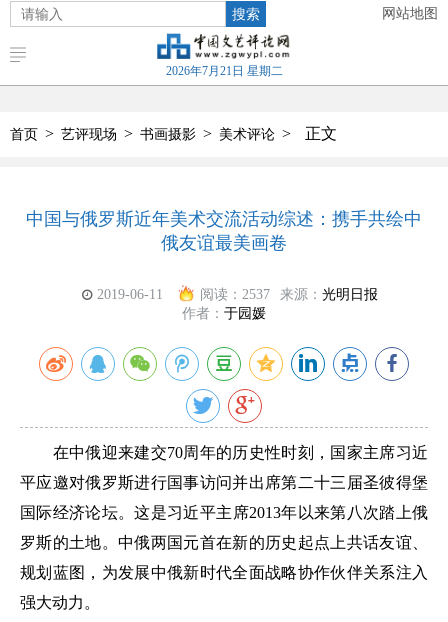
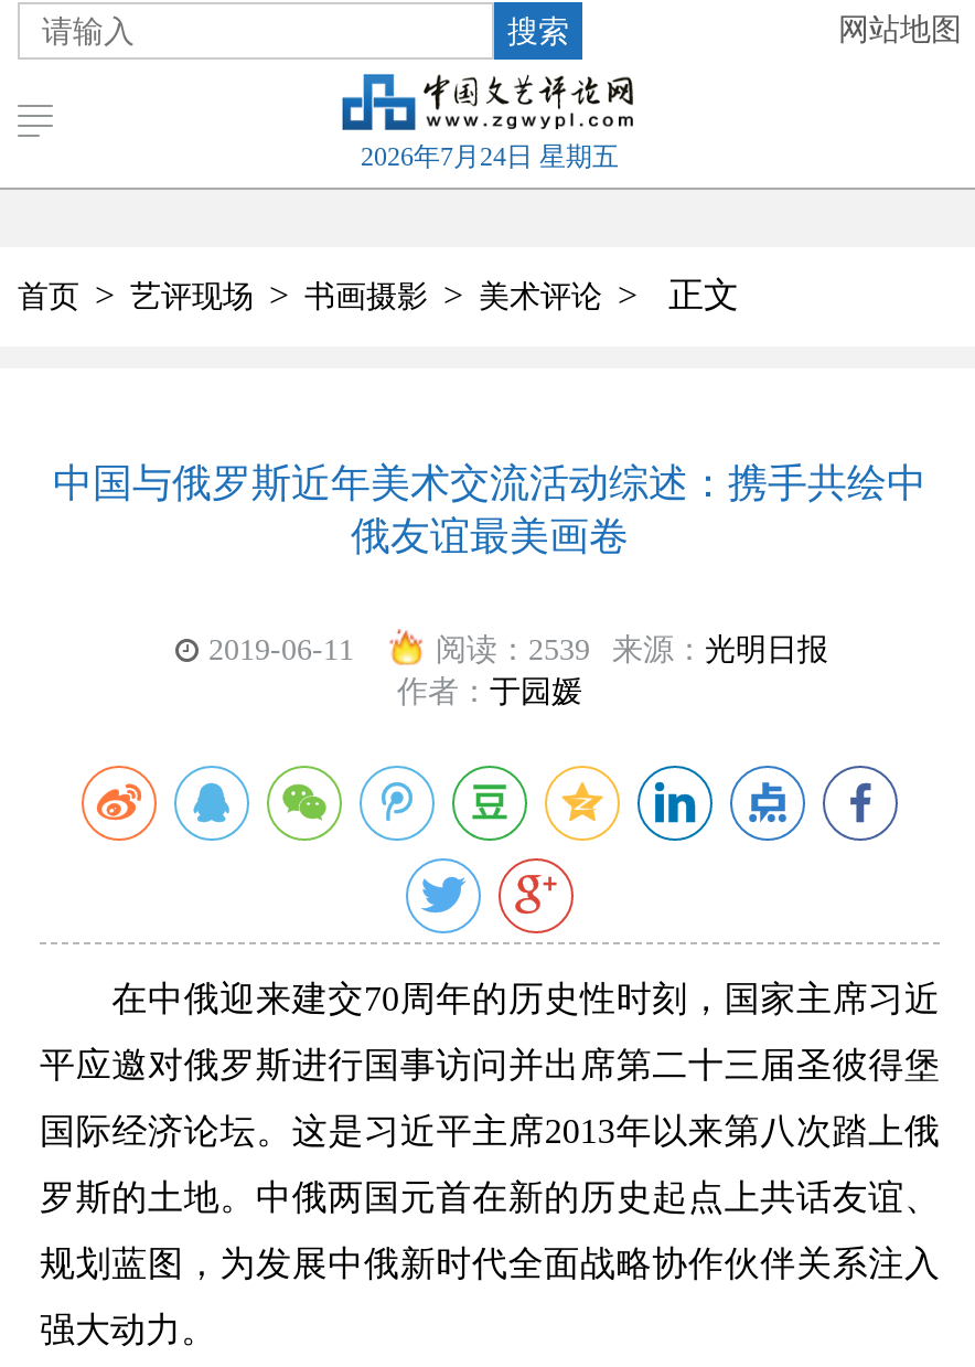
[165,64,282,78] 2026年7月21日 星期二 -> [361,141,619,172] 2026年7月24日 星期五
[199,287,377,302] 阅读：2537 来源：光明日报 -> [436,633,828,666] 阅读：2539 来源：光明日报

